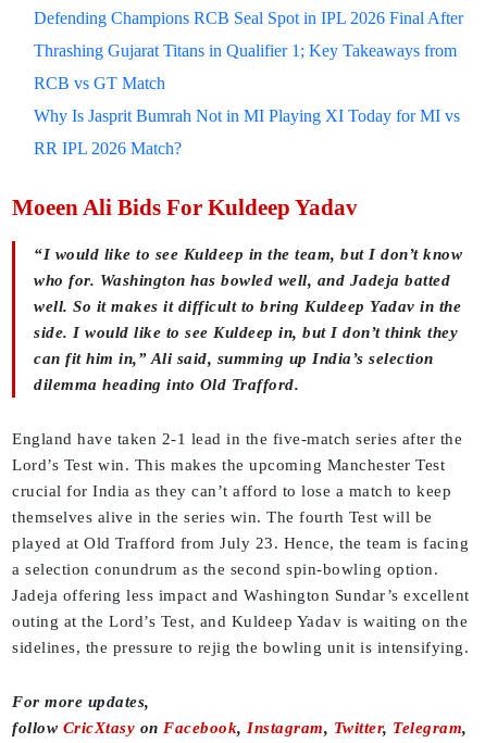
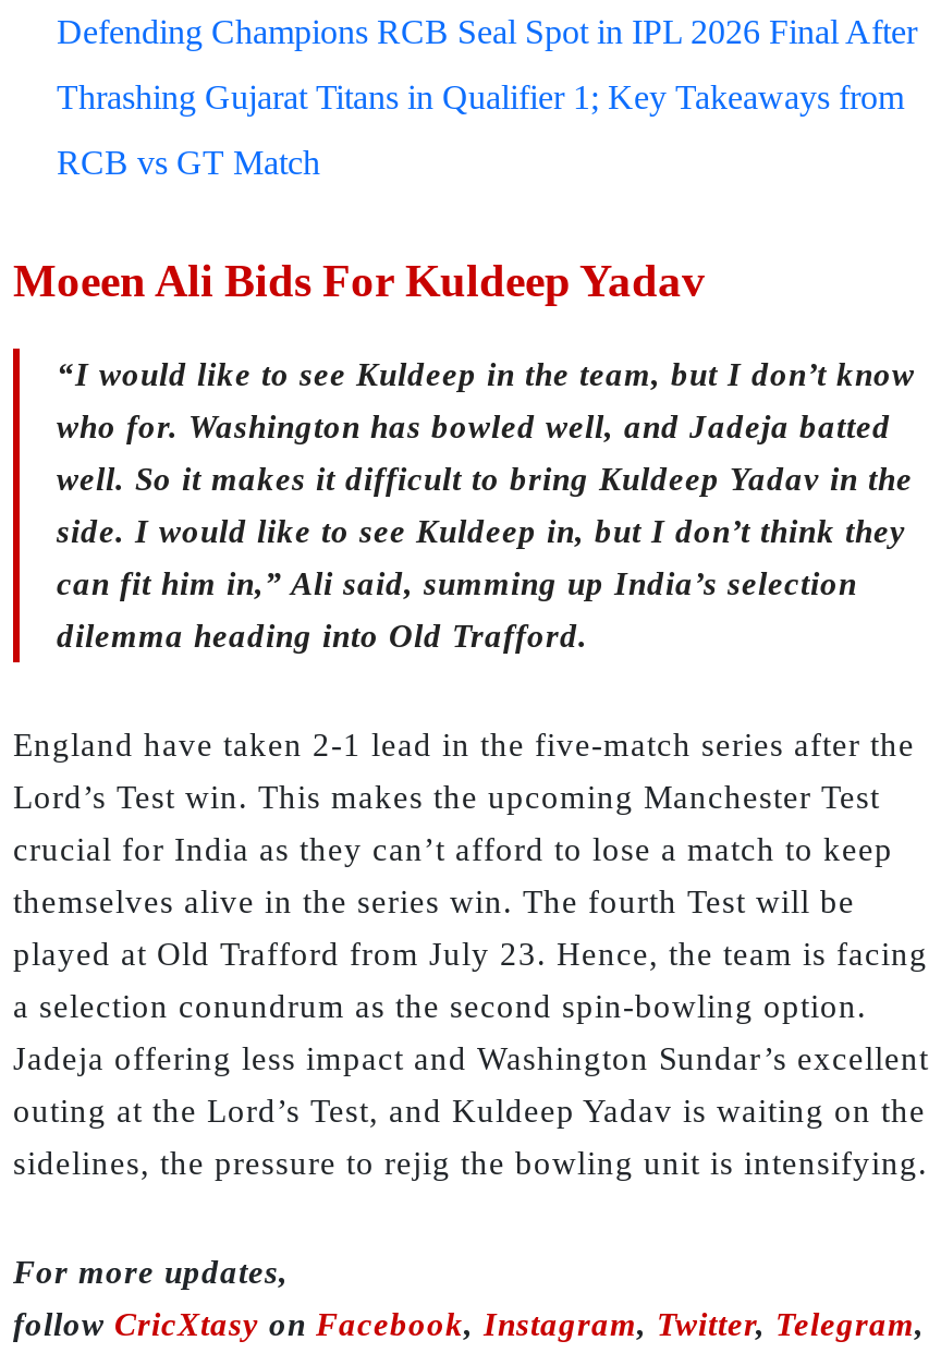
[34,106,460,157] Why Is Jasprit Bumrah Not in MI Playing XI Today for MI vs | RR IPL 2026 Match? -> none

